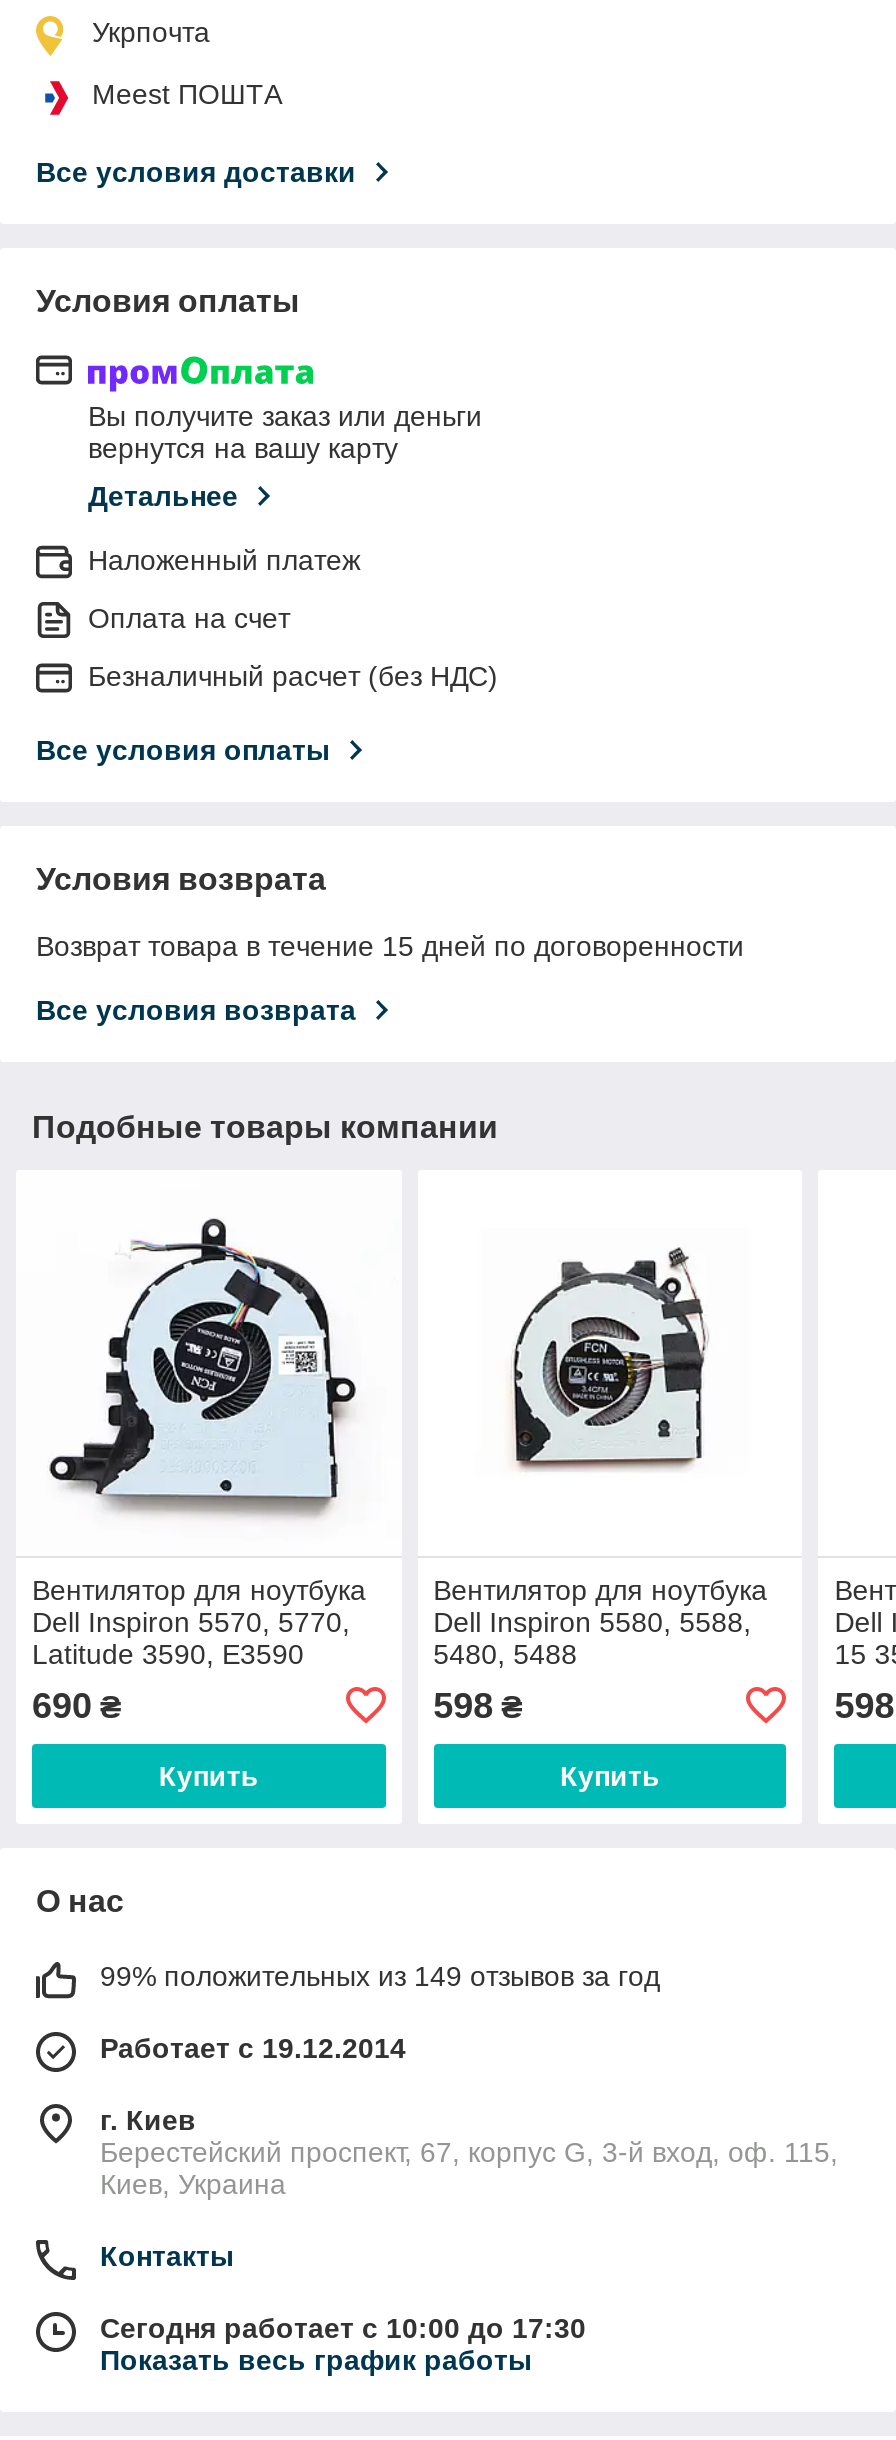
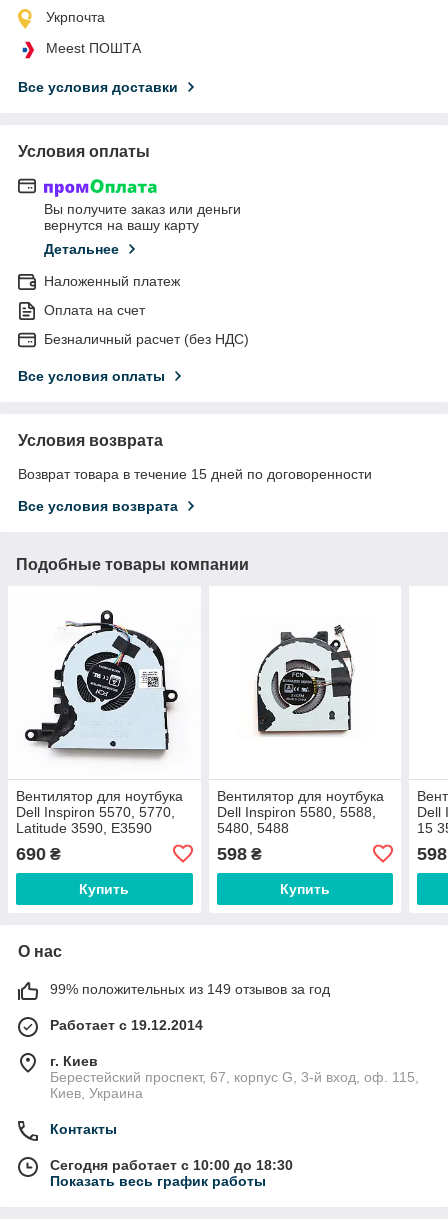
[100,2312,586,2344] Сегодня работает с 10:00 до 17:30 -> [50,1157,293,1173] Сегодня работает с 10:00 до 18:30

